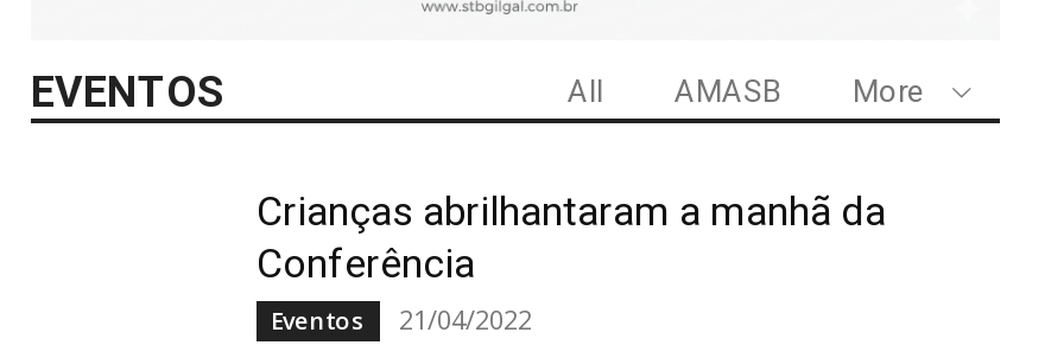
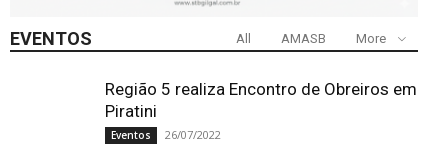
[256,188,886,287] Crianças abrilhantaram a manhã da | Conferência -> [105,79,417,121] Região 5 realiza Encontro de Obreiros em | Piratini
[271,302,532,337] Eventos 21/04/2022 -> [111,127,221,142] Eventos 26/07/2022

